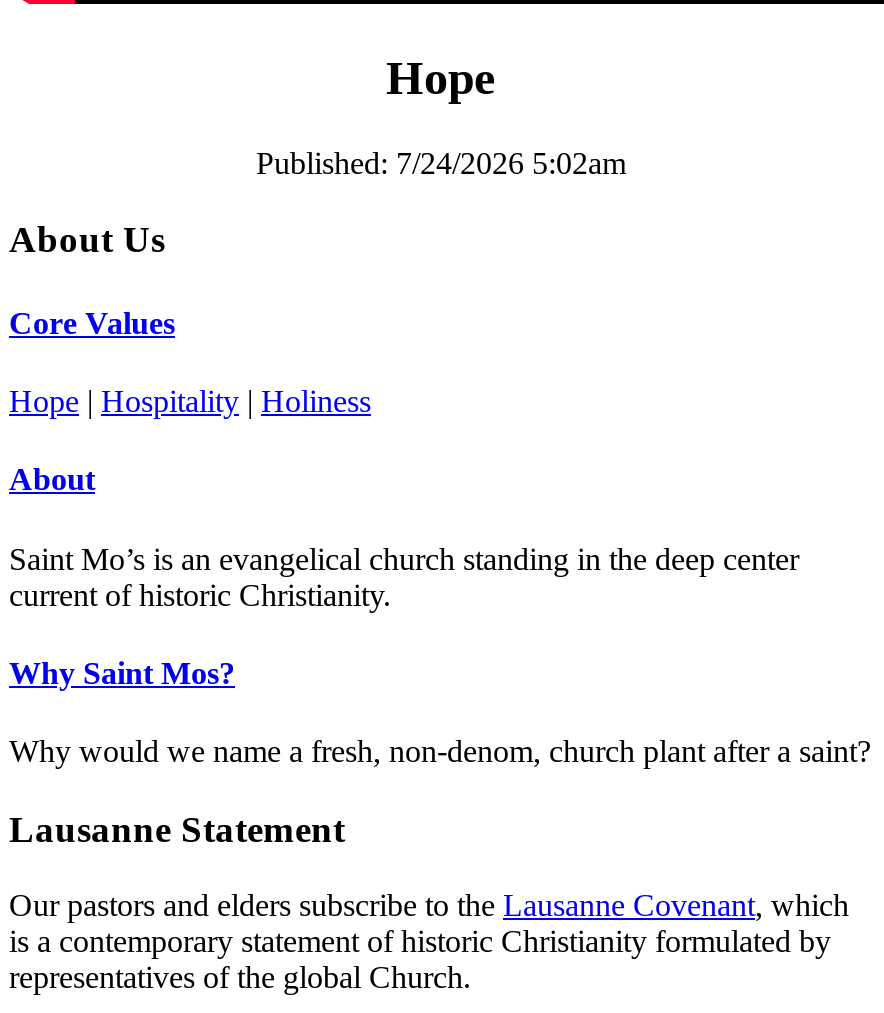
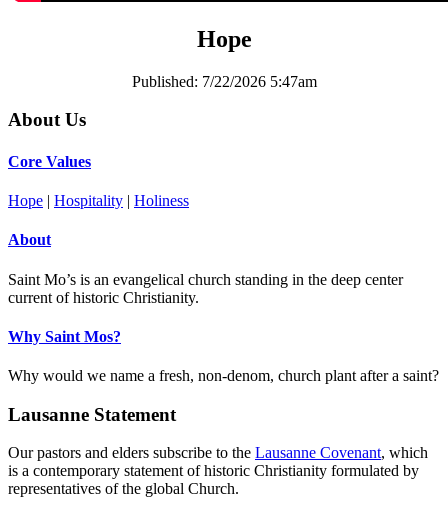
[256,145,626,179] Published: 7/24/2026 5:02am -> [131,73,316,90] Published: 7/22/2026 5:47am

